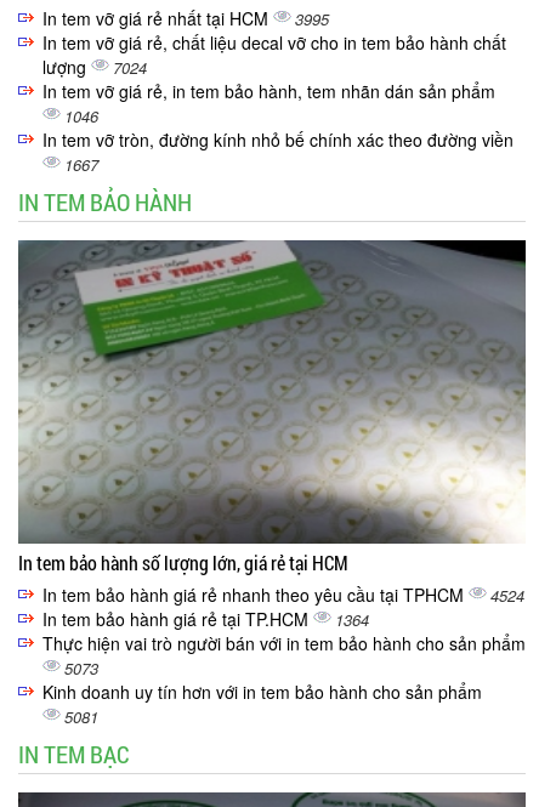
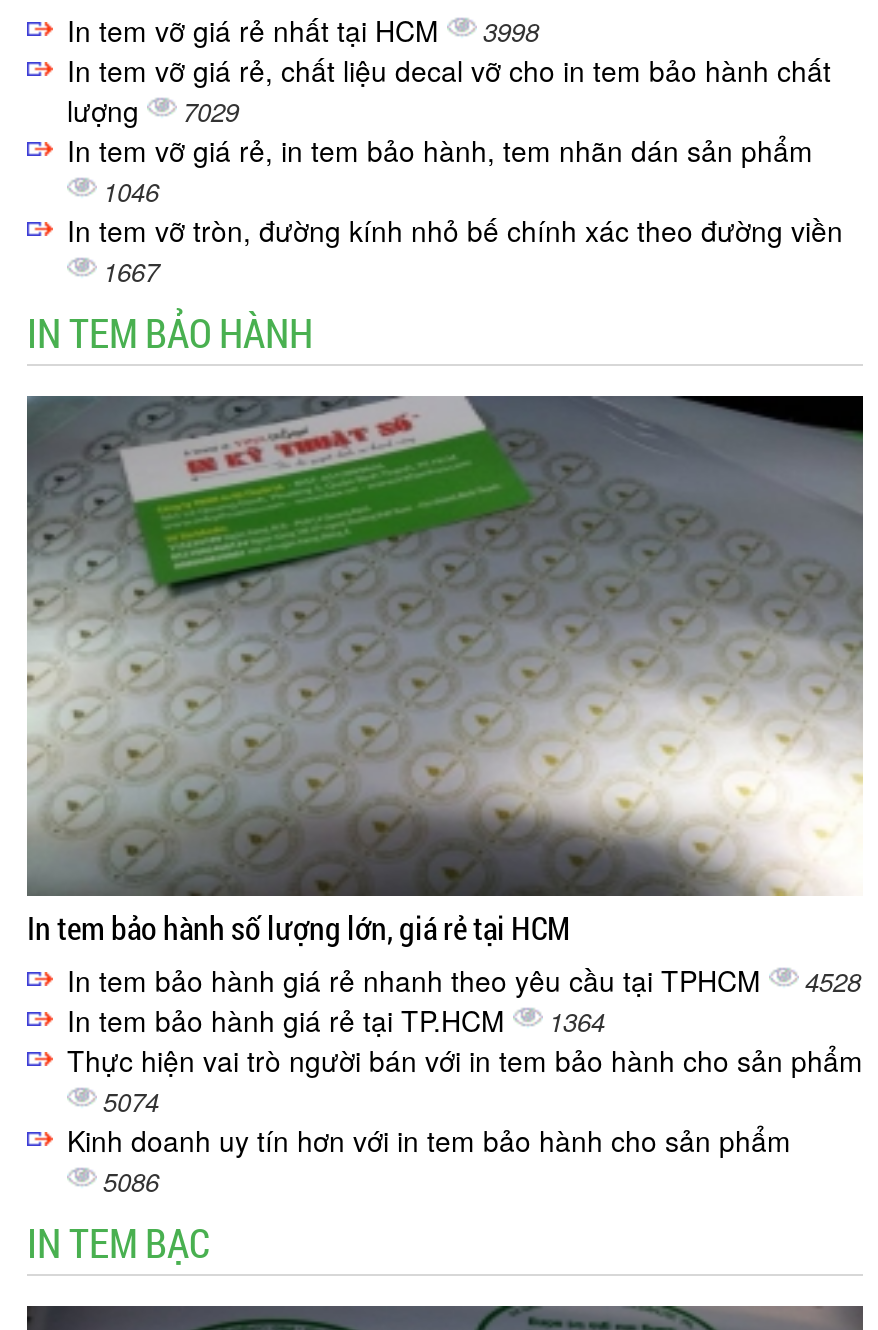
[42,6,329,30] In tem vỡ giá rẻ nhất tại HCM 3995 -> [67,9,539,49] In tem vỡ giá rẻ nhất tại HCM 3998
[42,54,147,79] lượng 7024 -> [67,89,239,129] lượng 7029
[42,582,524,606] In tem bảo hành giá rẻ nhanh theo yêu cầu tại TPHCM 4524 -> [67,959,861,999] In tem bảo hành giá rẻ nhanh theo yêu cầu tại TPHCM 4528
[64,656,98,679] 5073 -> [103,1081,159,1119] 5074
[64,705,98,728] 5081 -> [103,1161,159,1199] 5086

